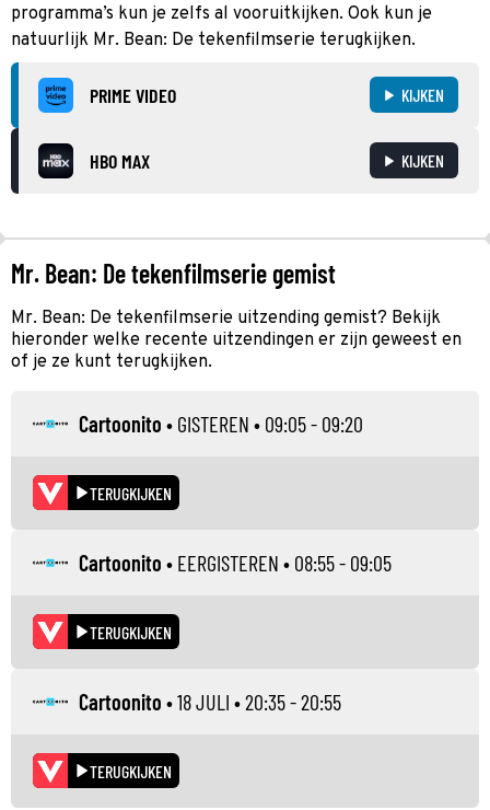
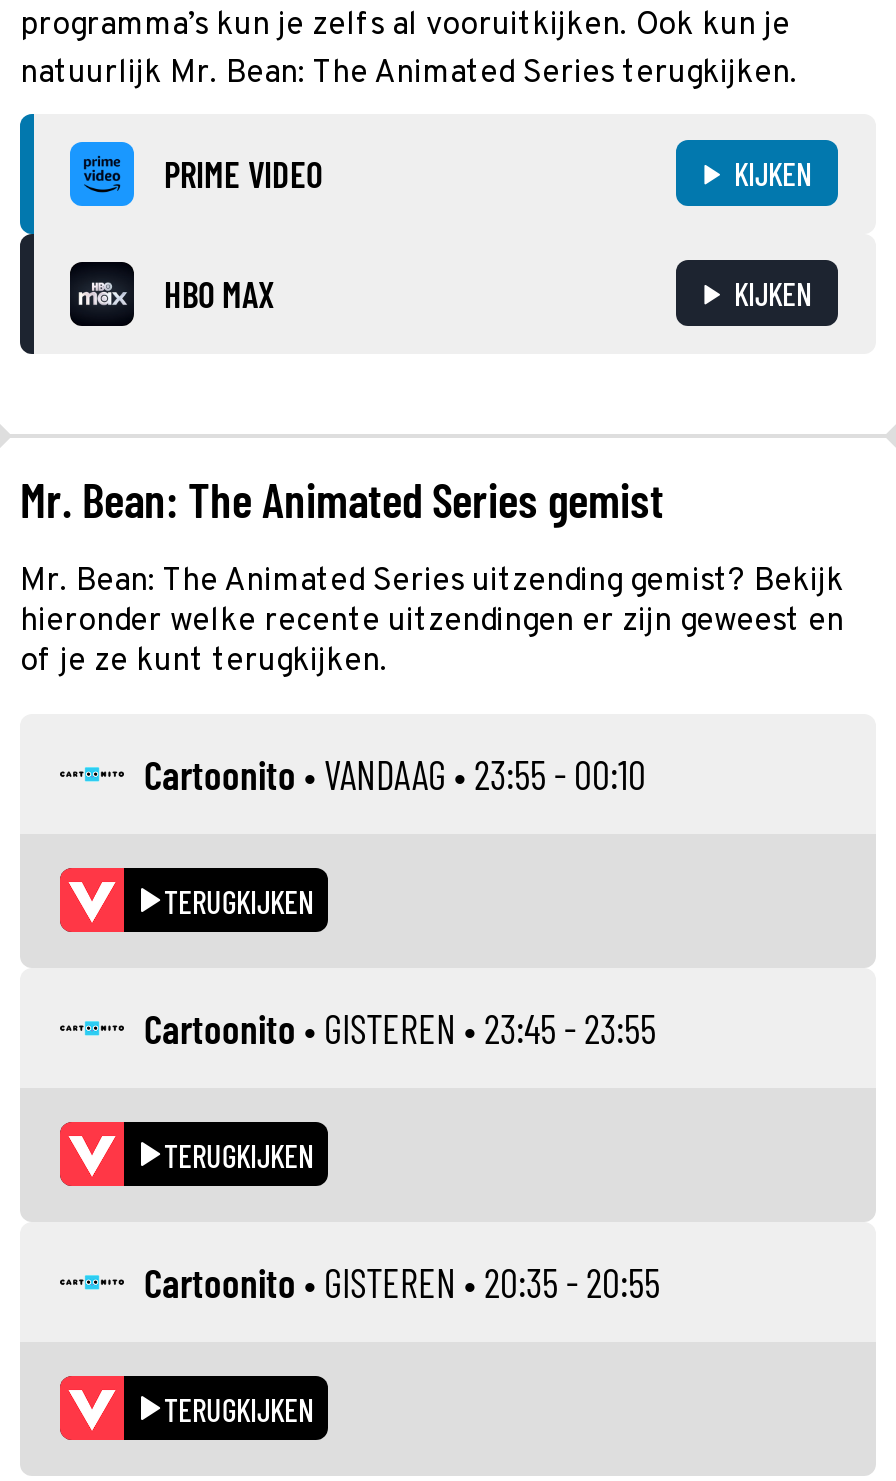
[11,29,416,51] natuurlijk Mr. Bean: De tekenfilmserie terugkijken. -> [20,53,798,93] natuurlijk Mr. Bean: The Animated Series terugkijken.
[11,257,336,288] Mr. Bean: De tekenfilmserie gemist -> [20,469,664,527] Mr. Bean: The Animated Series gemist
[11,307,441,329] Mr. Bean: De tekenfilmserie uitzending gemist? Bekijk -> [20,561,844,601] Mr. Bean: The Animated Series uitzending gemist? Bekijk
[79,410,363,436] Cartoonito • GISTEREN • 09:05 - 09:20 -> [144,749,646,797] Cartoonito • VANDAAG • 23:55 - 00:10
[79,549,392,575] Cartoonito • EERGISTEREN • 08:55 - 09:05 -> [144,1003,656,1051] Cartoonito • GISTEREN • 23:45 - 23:55
[79,688,341,714] Cartoonito • 18 JULI • 20:35 - 20:55 -> [144,1257,660,1305] Cartoonito • GISTEREN • 20:35 - 20:55

